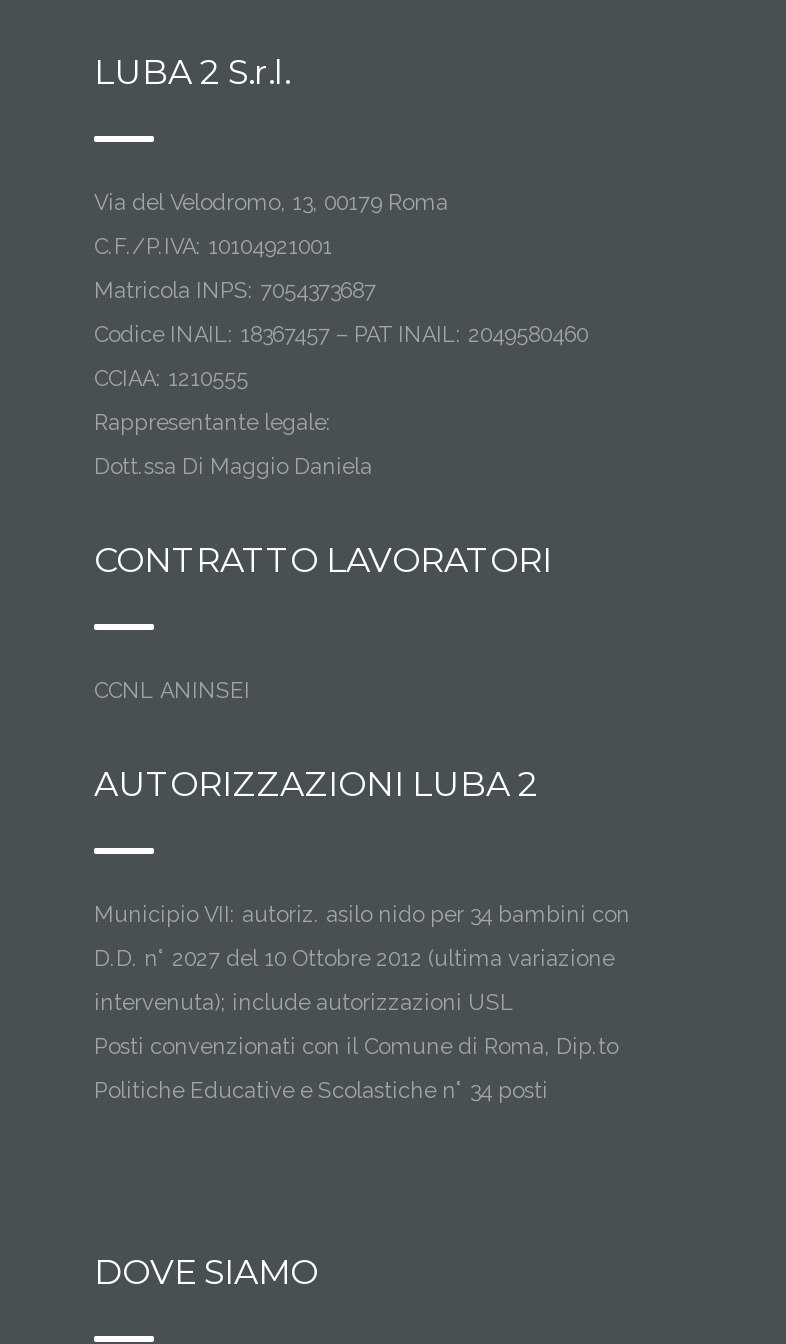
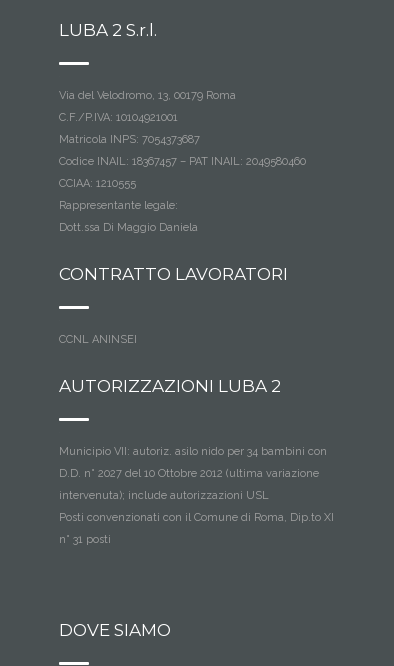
[94,1033,618,1059] Posti convenzionati con il Comune di Roma, Dip.to -> [59,511,334,524] Posti convenzionati con il Comune di Roma, Dip.to XI
[94,1077,548,1103] Politiche Educative e Scolastiche n° 34 posti -> [59,533,111,546] n° 31 posti

